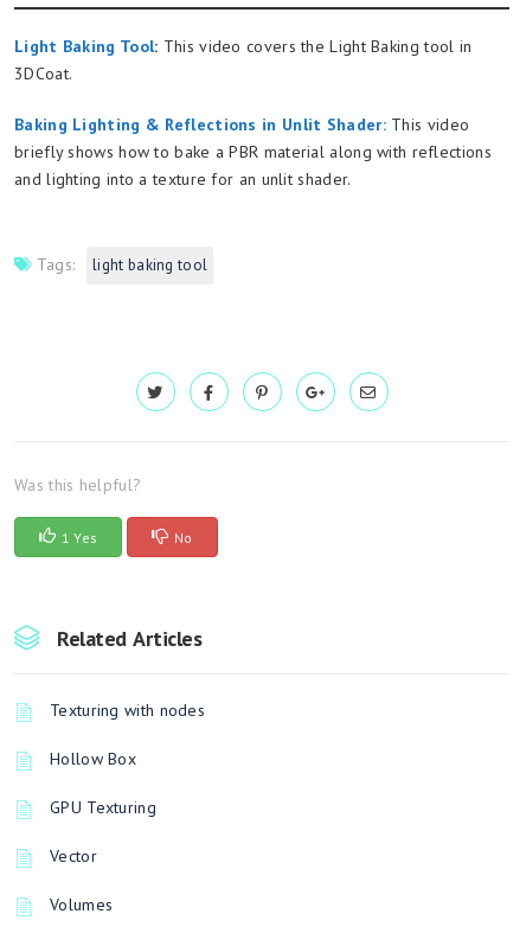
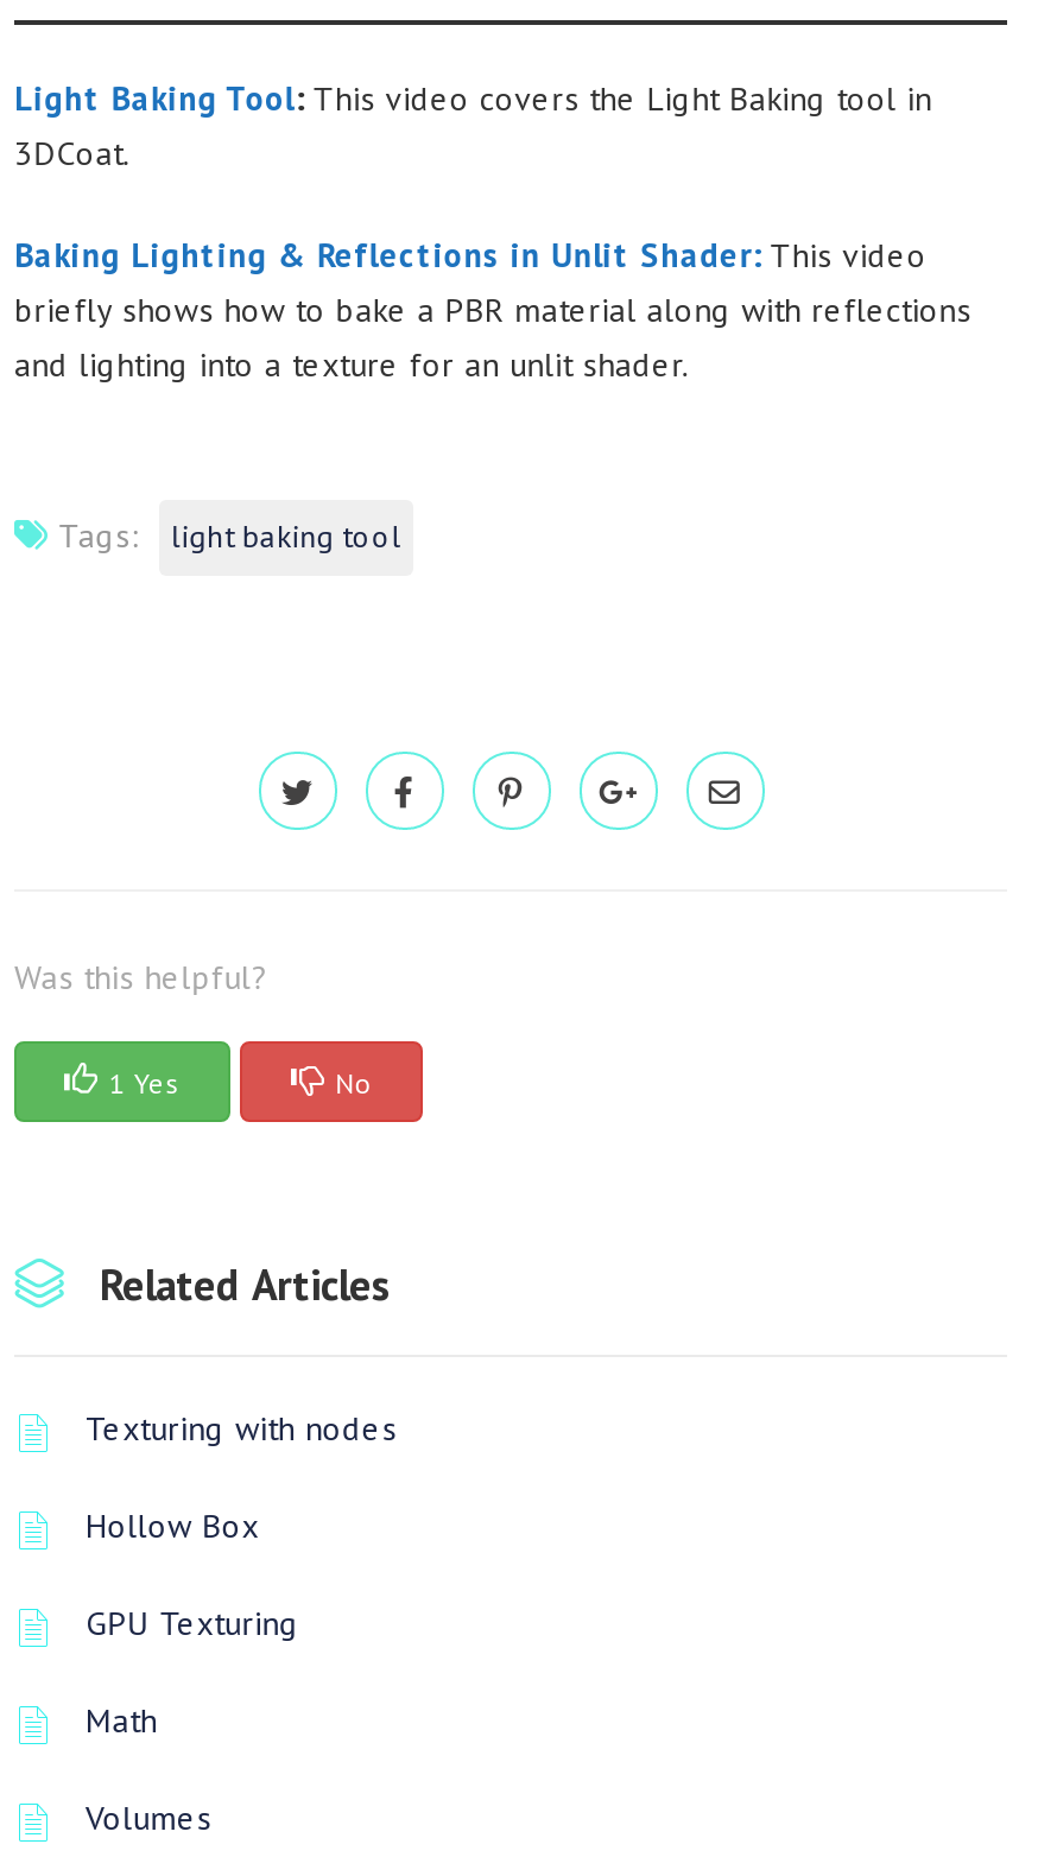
[50,845,97,867] Vector -> [86,1699,157,1742] Math

